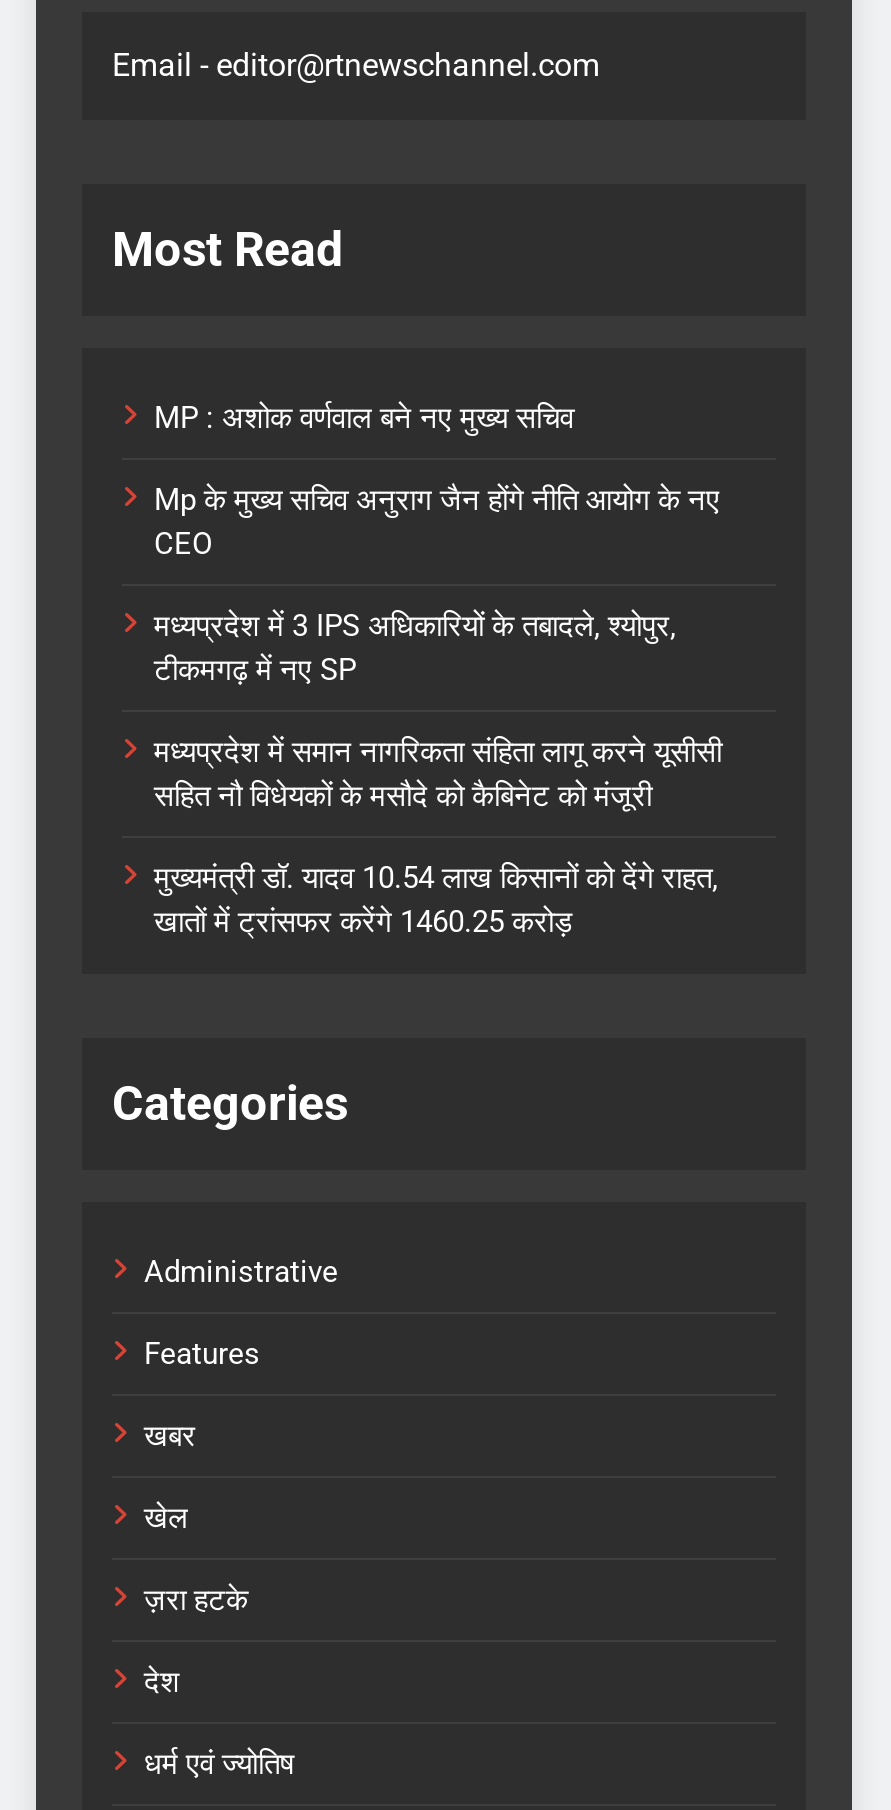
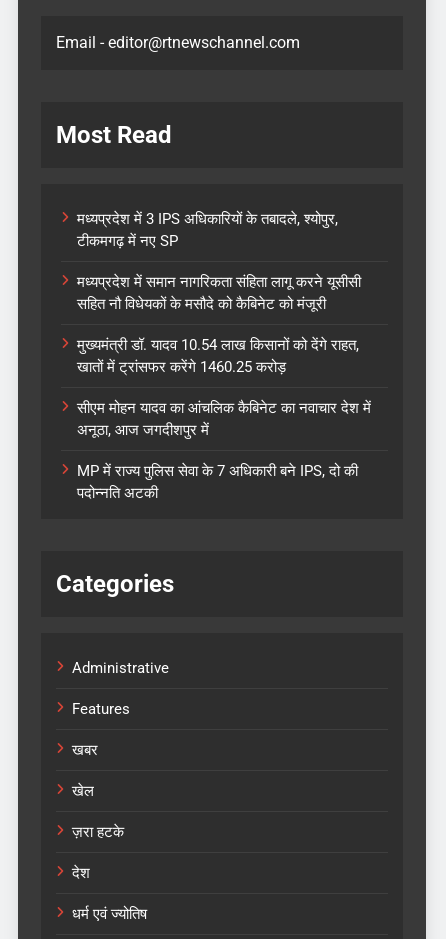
[154,401,720,563] MP : अशोक वर्णवाल बने नए मुख्य सचिव | Mp के मुख्य सचिव अनुराग जैन होंगे नीति आयोग के नए | CEO -> none
moved [154,609,722,941] -> [77,210,361,376]: मध्यप्रदेश में 3 IPS अधिकारियों के तबादले, श्योपुर, | टीकमगढ़ में नए SP | मध्यप्रदेश में समान नागरिकता संहिता लागू करने यूसीसी | सहित नौ विधेयकों के मसौदे को कैबिनेट को मंजूरी | मुख्यमंत्री डॉ. यादव 10.54 लाख किसानों को देंगे राहत, | खातों में ट्रांसफर करेंगे 1460.25 करोड़
none -> [77,399,371,502] सीएम मोहन यादव का आंचलिक कैबिनेट का नवाचार देश में | अनूठा, आज जगदीशपुर में | MP में राज्य पुलिस सेवा के 7 अधिकारी बने IPS, दो की | पदोन्नति अटकी

